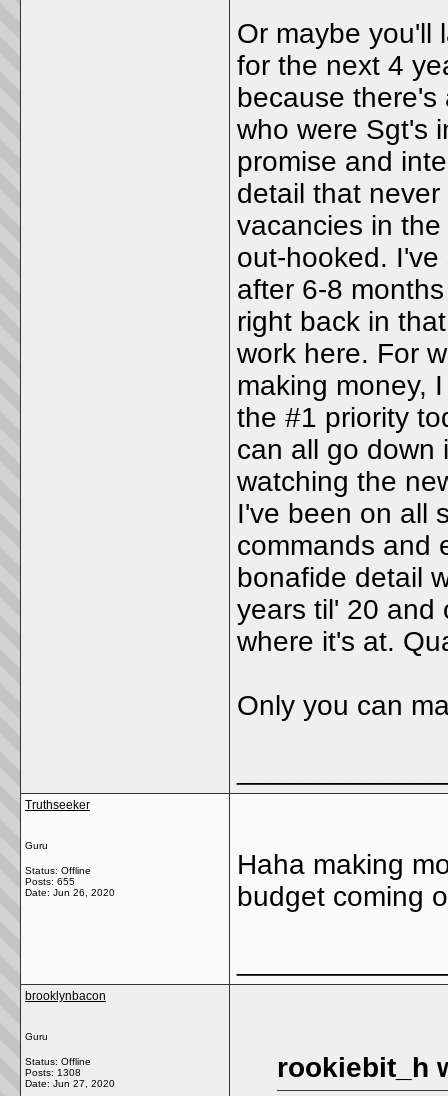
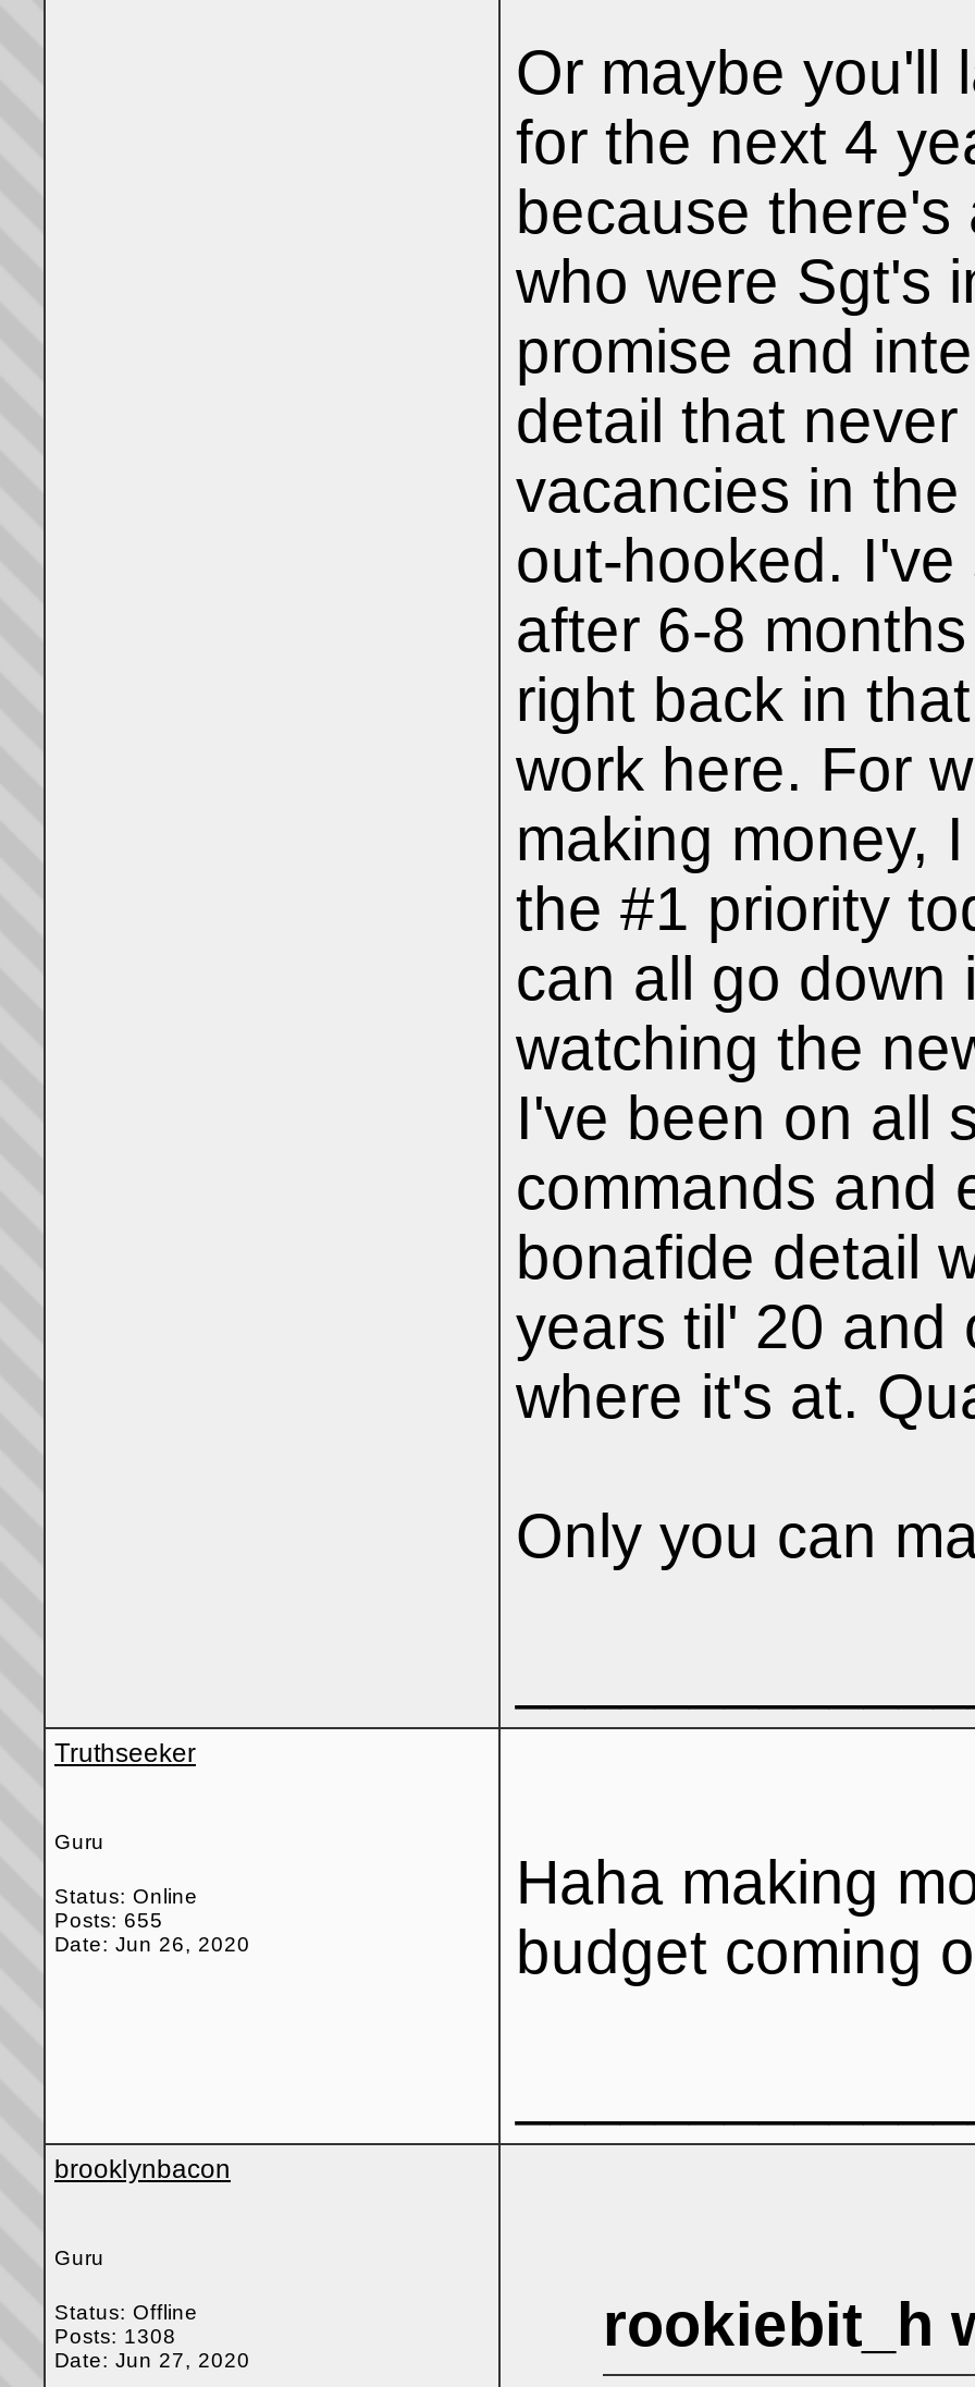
[25,865,91,876] Status: Offline -> [54,1884,198,1908] Status: Online

